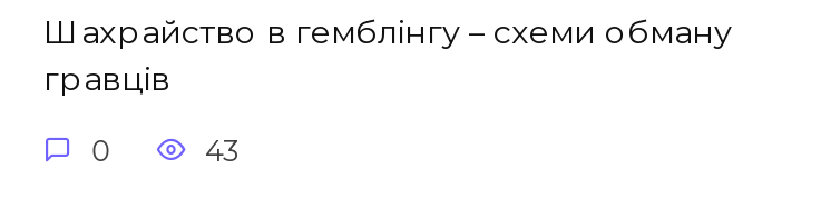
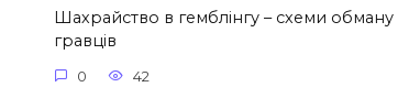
[205,134,241,167] 43 -> [133,68,150,84] 42

